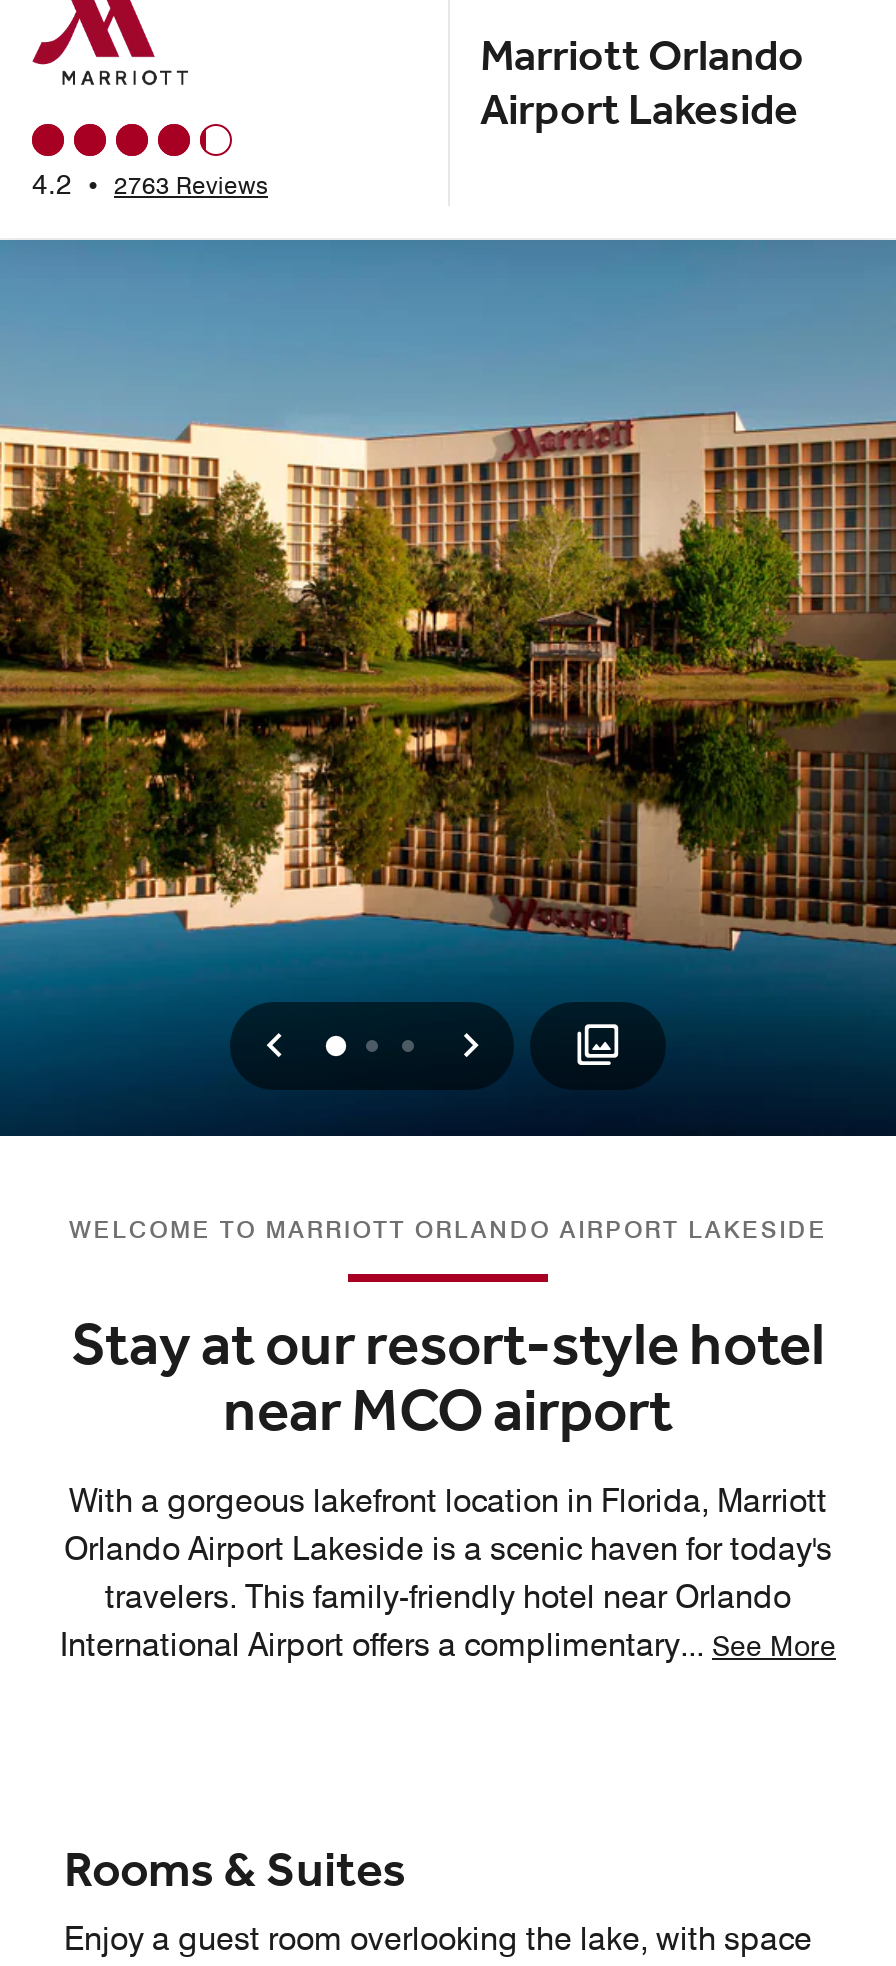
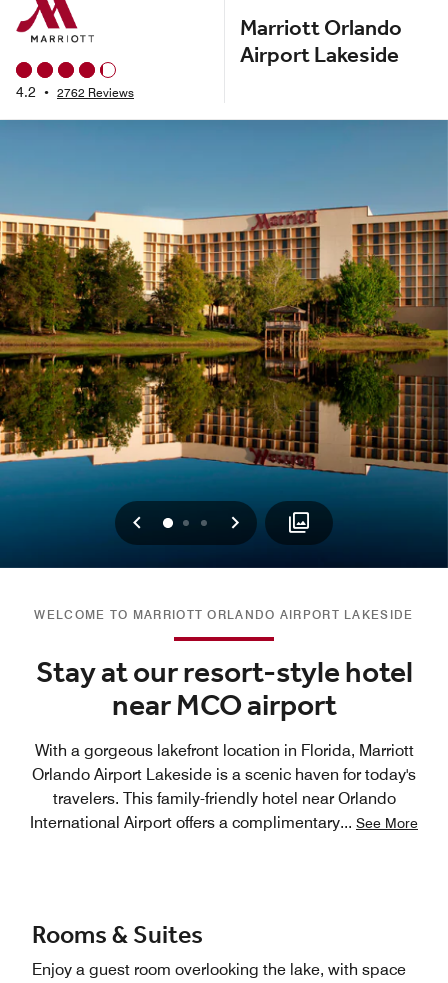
[32,168,268,200] 4.2 • 2763 Reviews -> [16,84,134,100] 4.2 • 2762 Reviews

